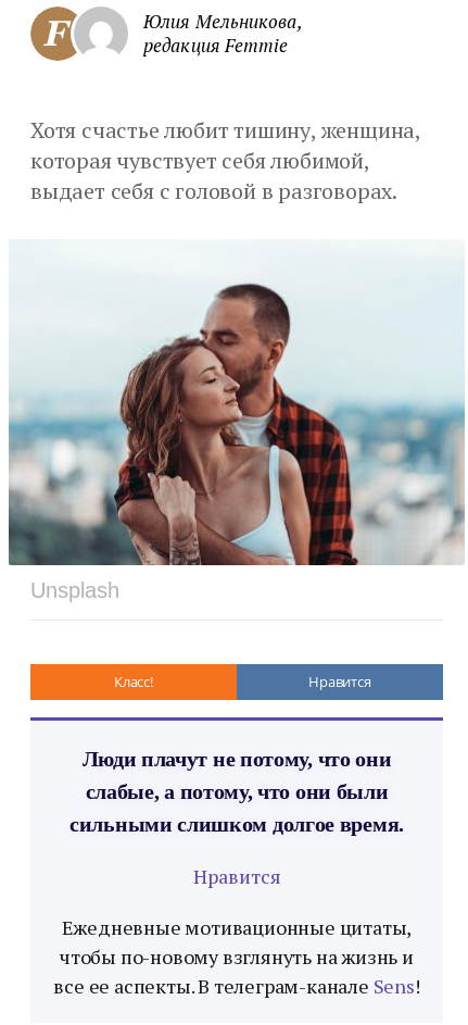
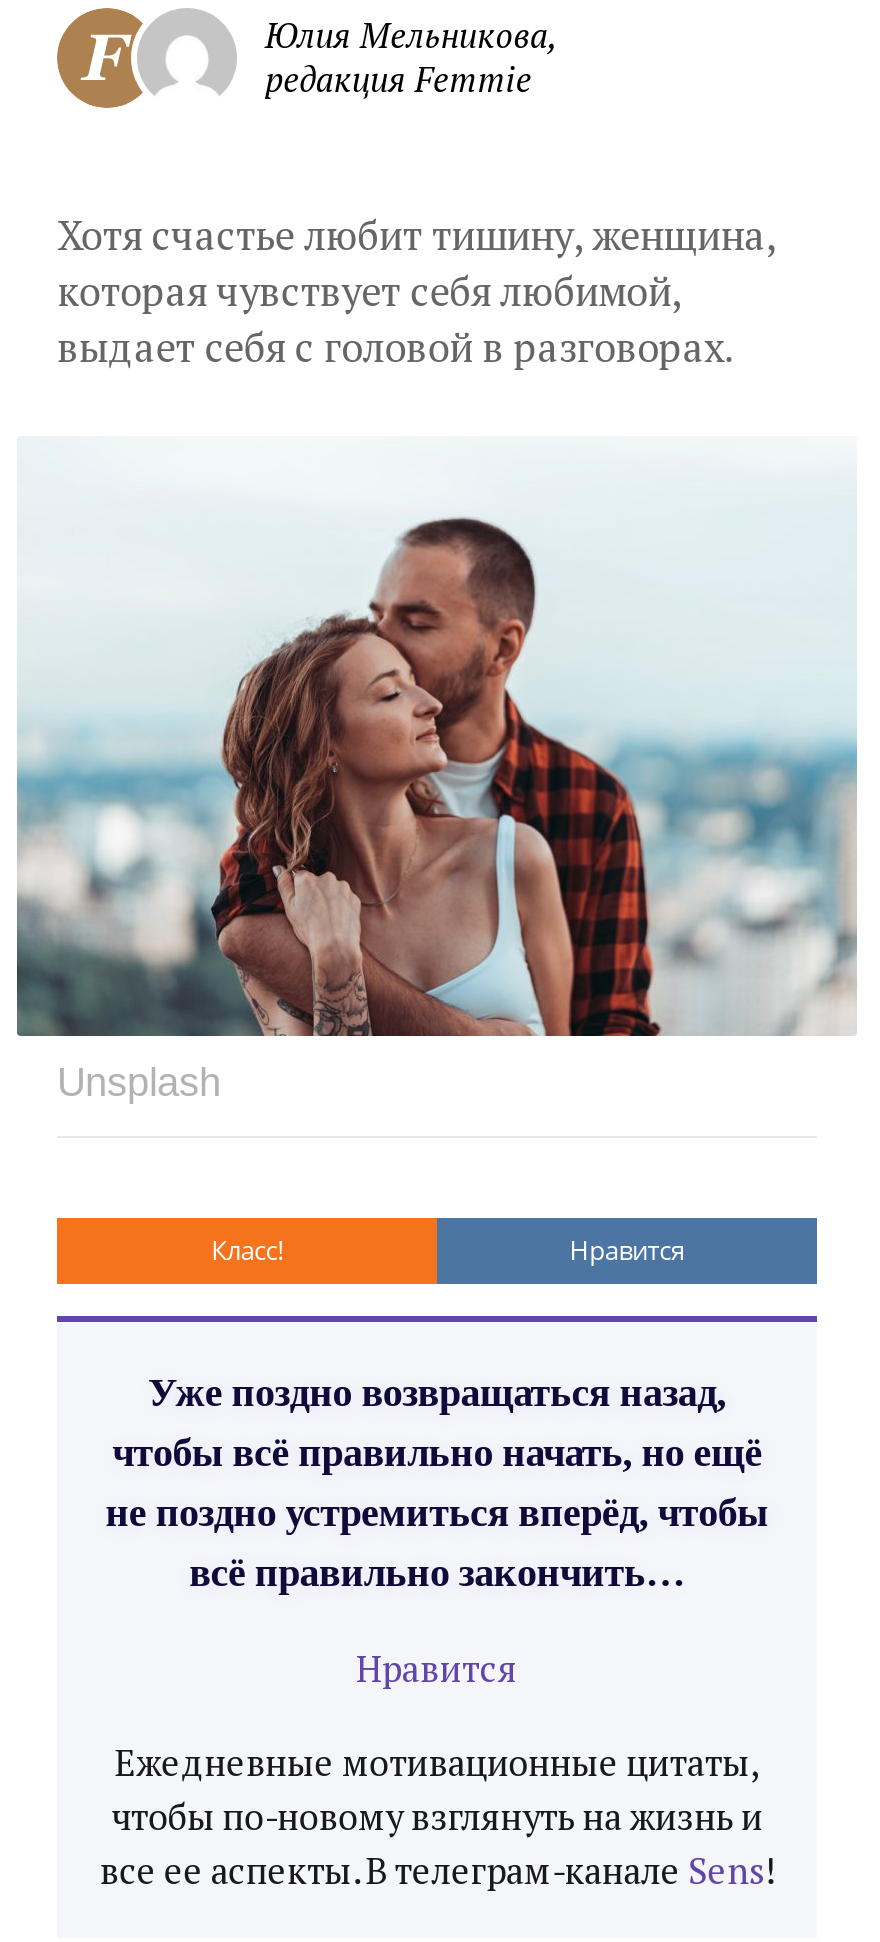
[69,747,404,836] Люди плачут не потому, что они | слабые, а потому, что они были | сильными слишком долгое время. -> [105,1370,769,1594] Уже поздно возвращаться назад, | чтобы всё правильно начать, но ещё | не поздно устремиться вперёд, чтобы | всё правильно закончить…

